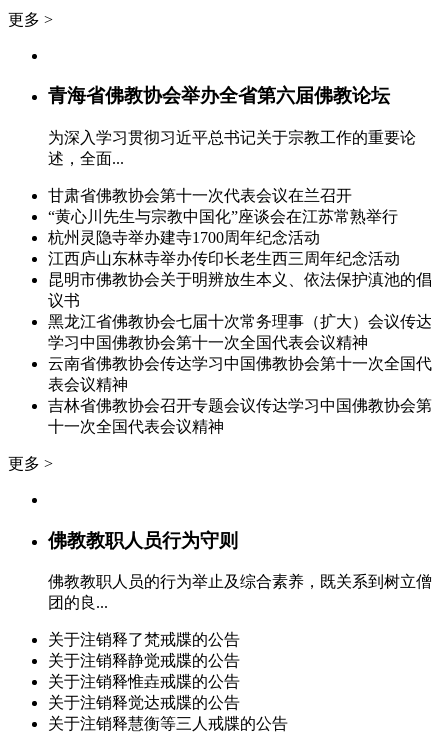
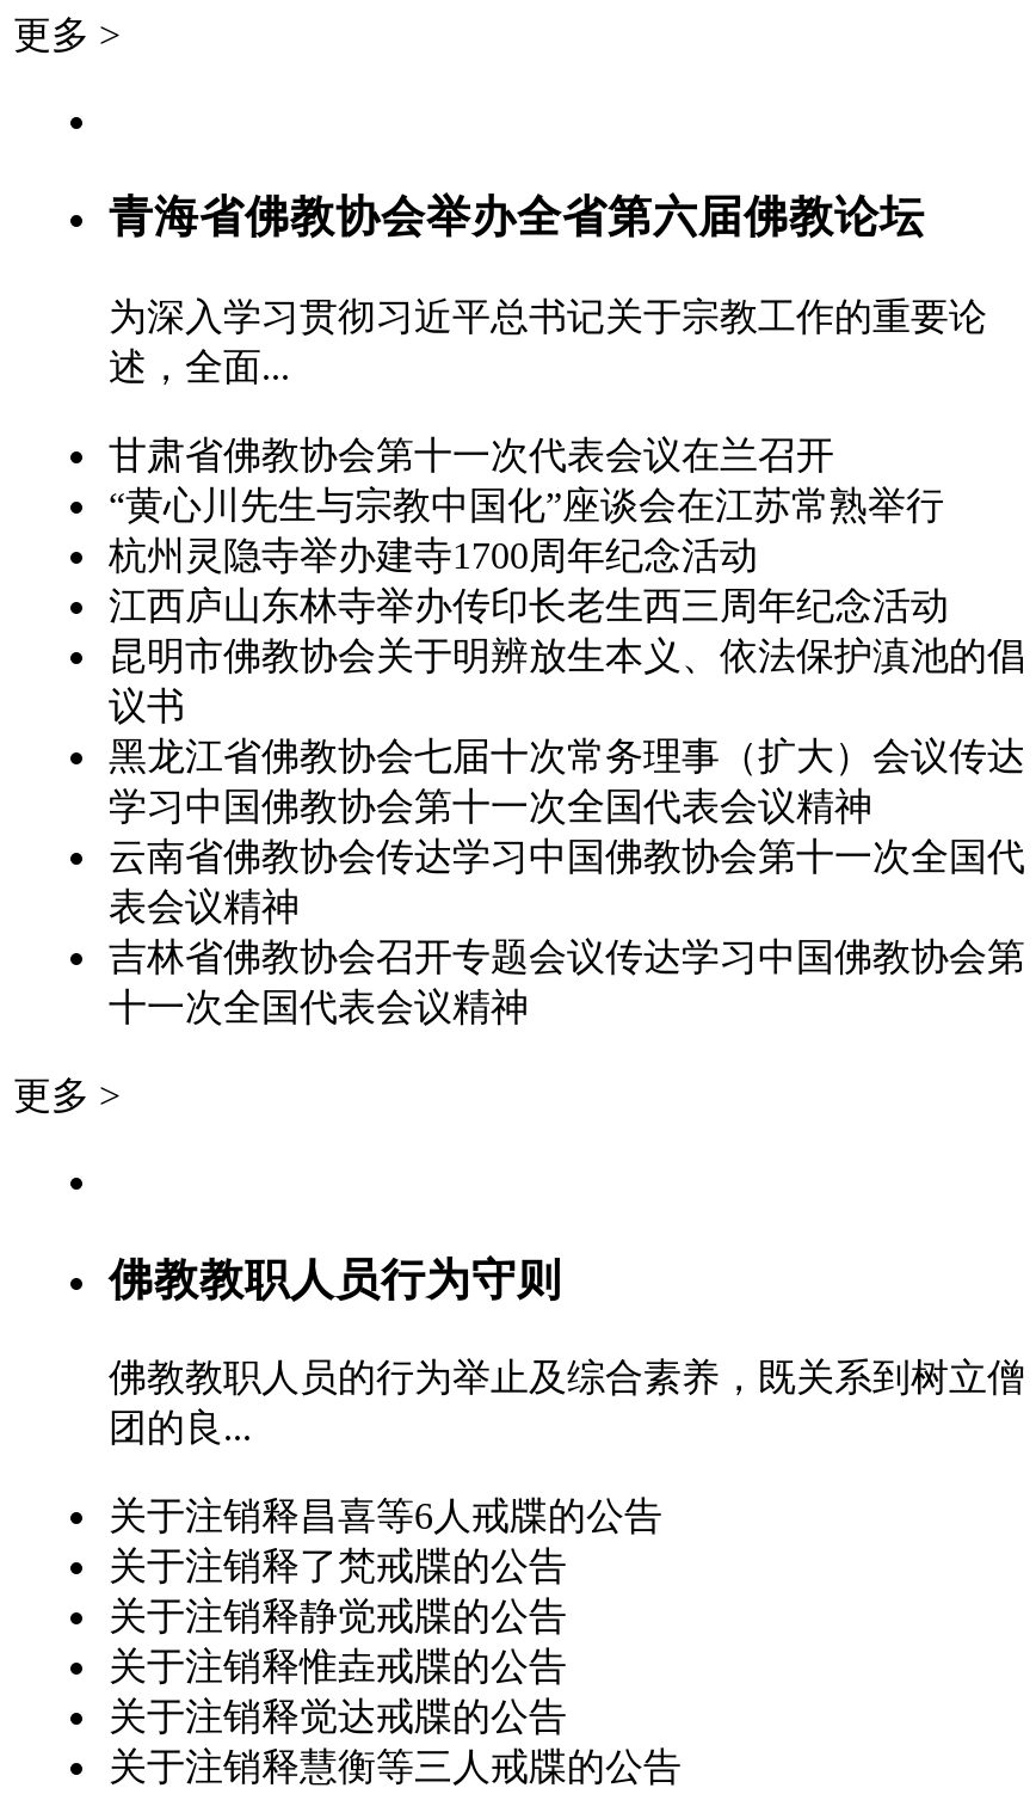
none -> [109,1496,662,1537] 关于注销释昌喜等6人戒牒的公告

